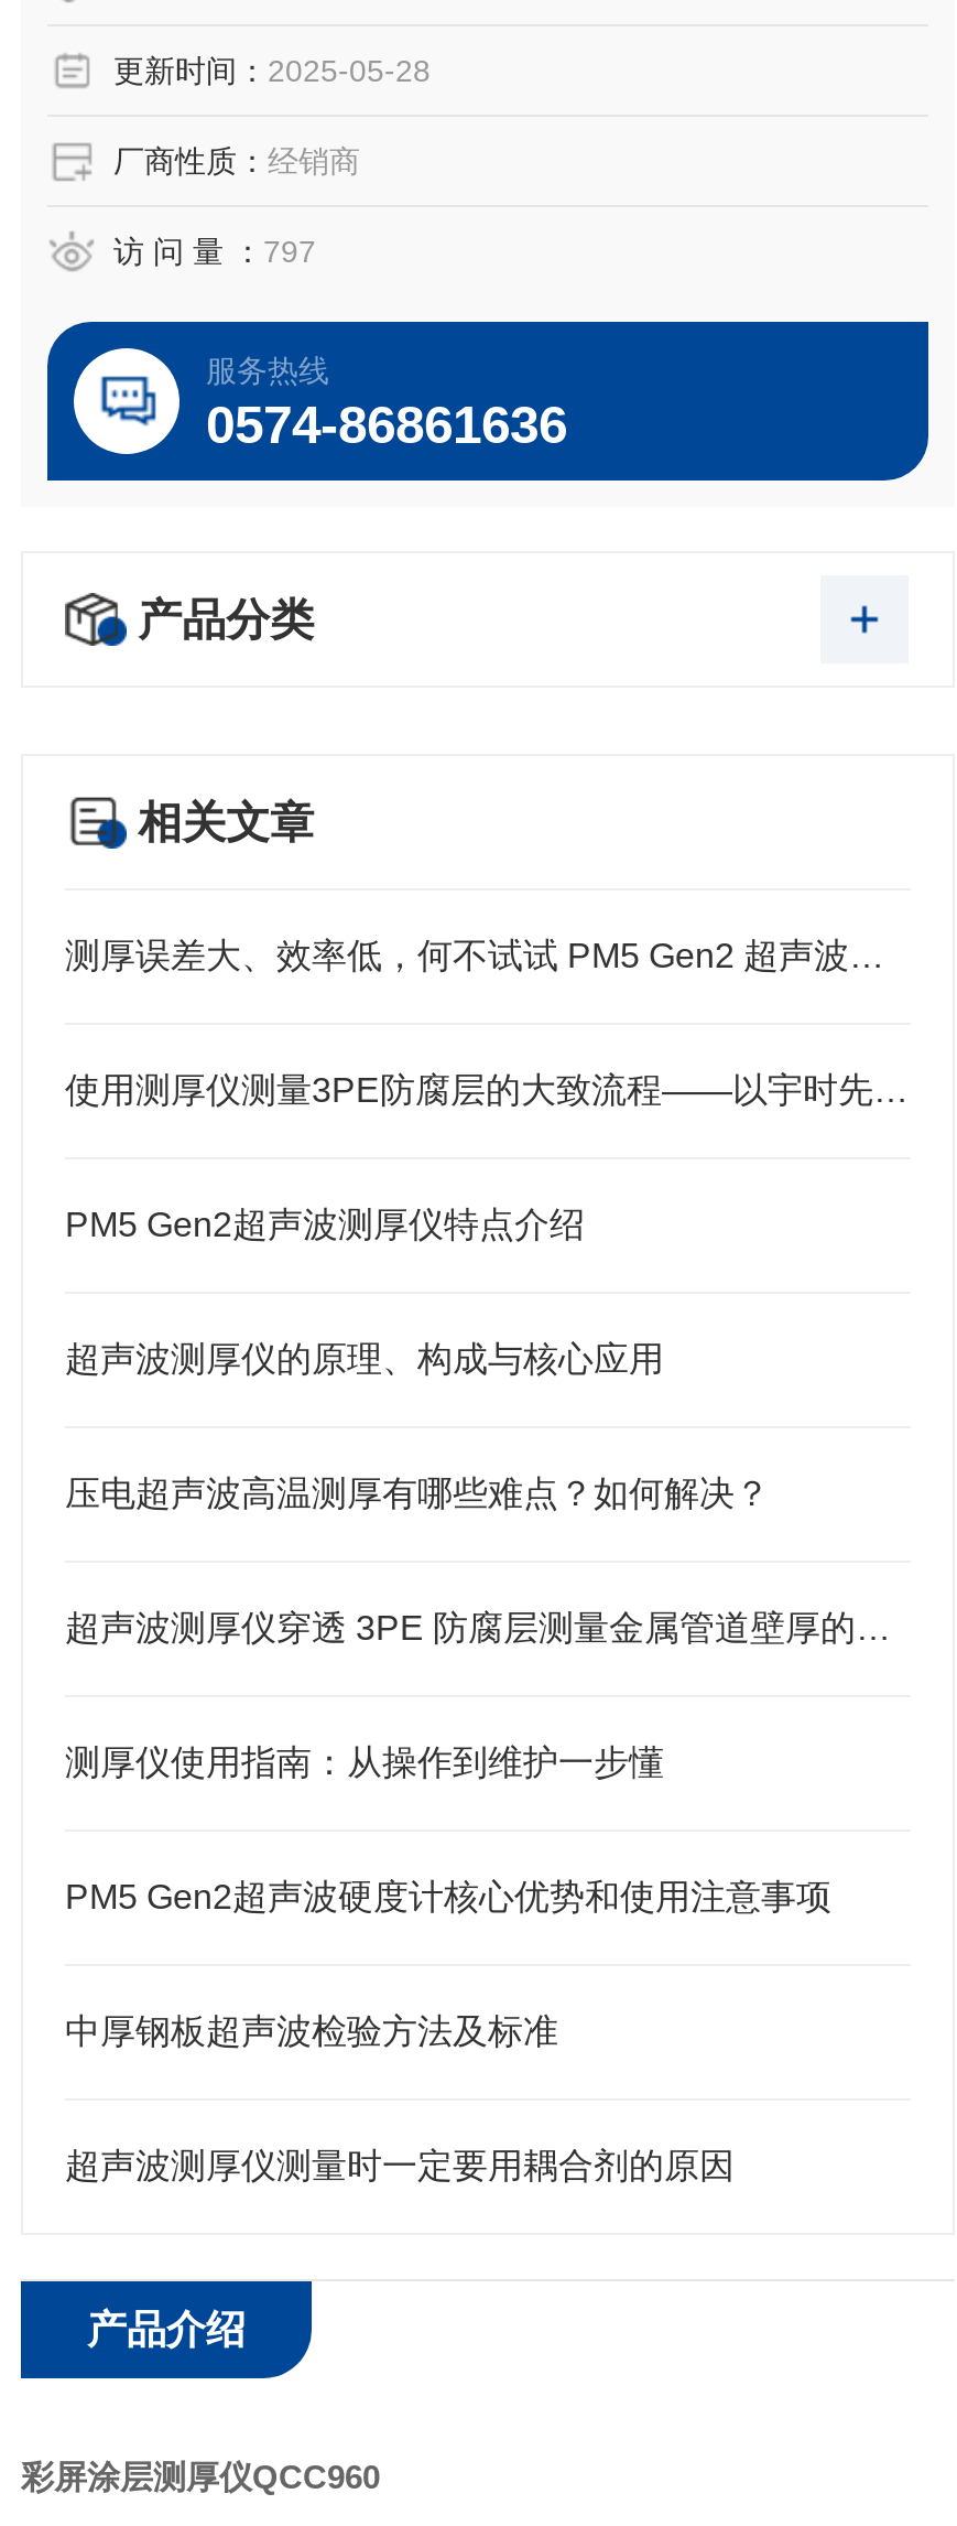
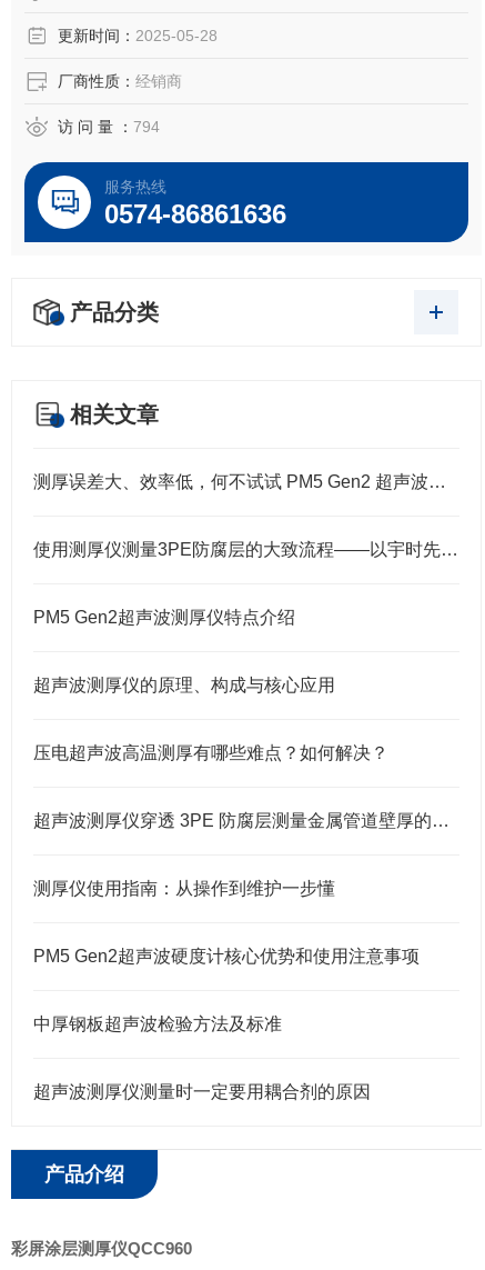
[113,234,316,269] 访 问 量 ：797 -> [58,118,160,136] 访 问 量 ：794

